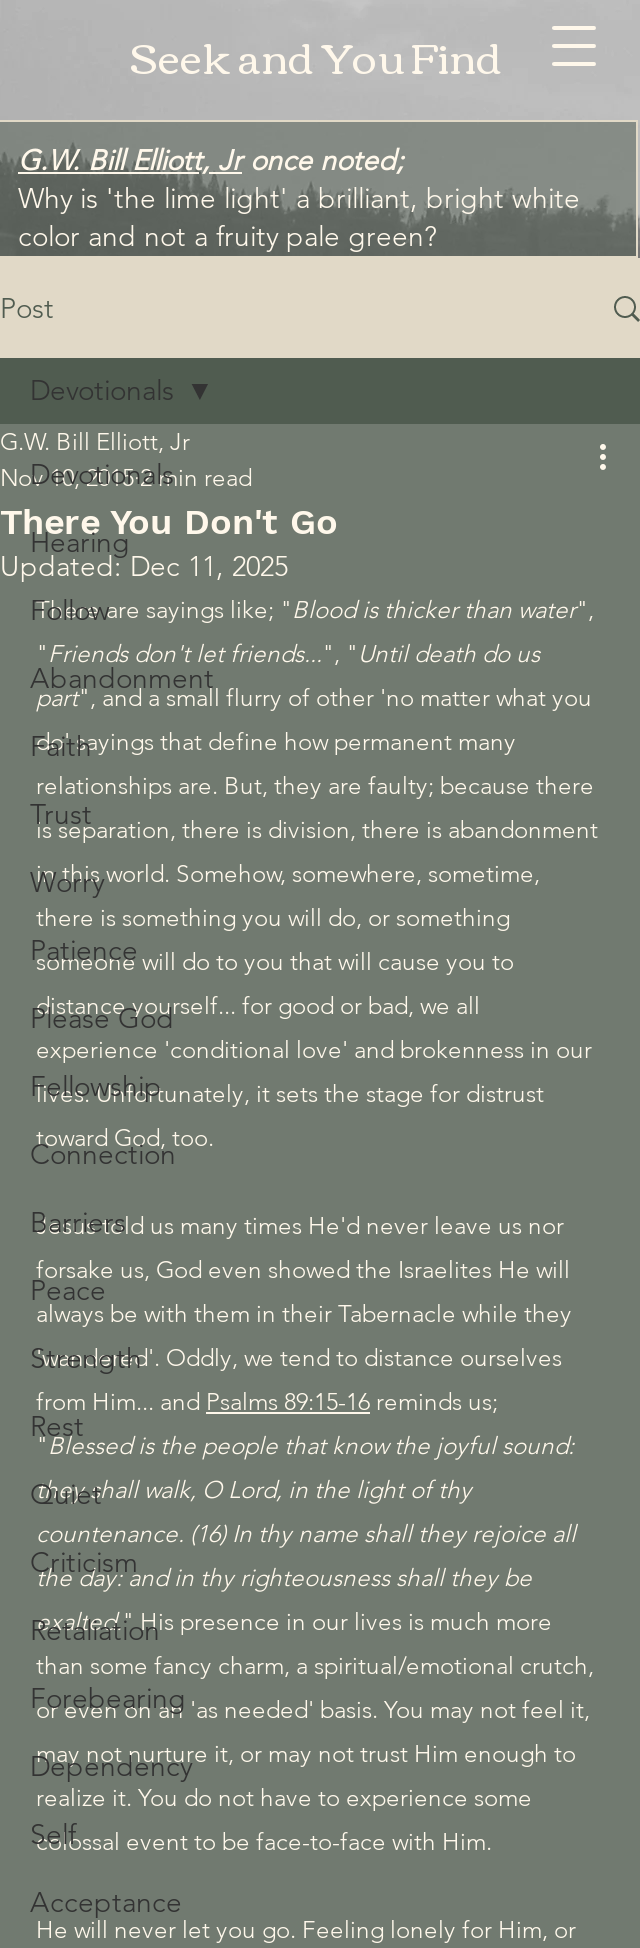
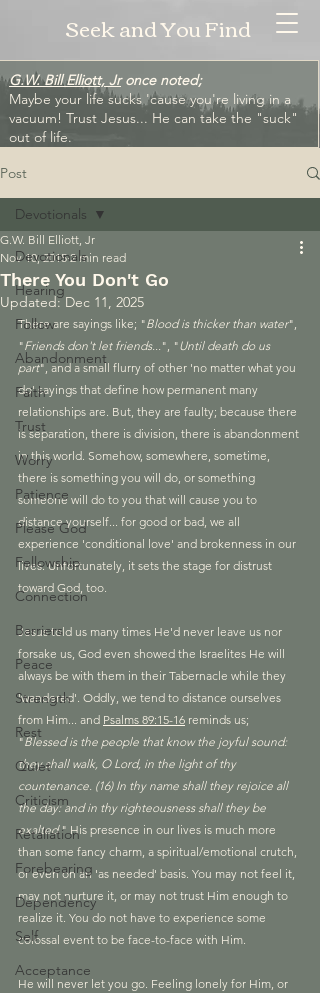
[18,180,580,254] Why is 'the lime light' a brilliant, bright white | color and not a fruity pale green? -> [9,90,298,146] Maybe your life sucks 'cause you're living in a | vacuum! Trust Jesus... He can take the "suck" | out of life.

